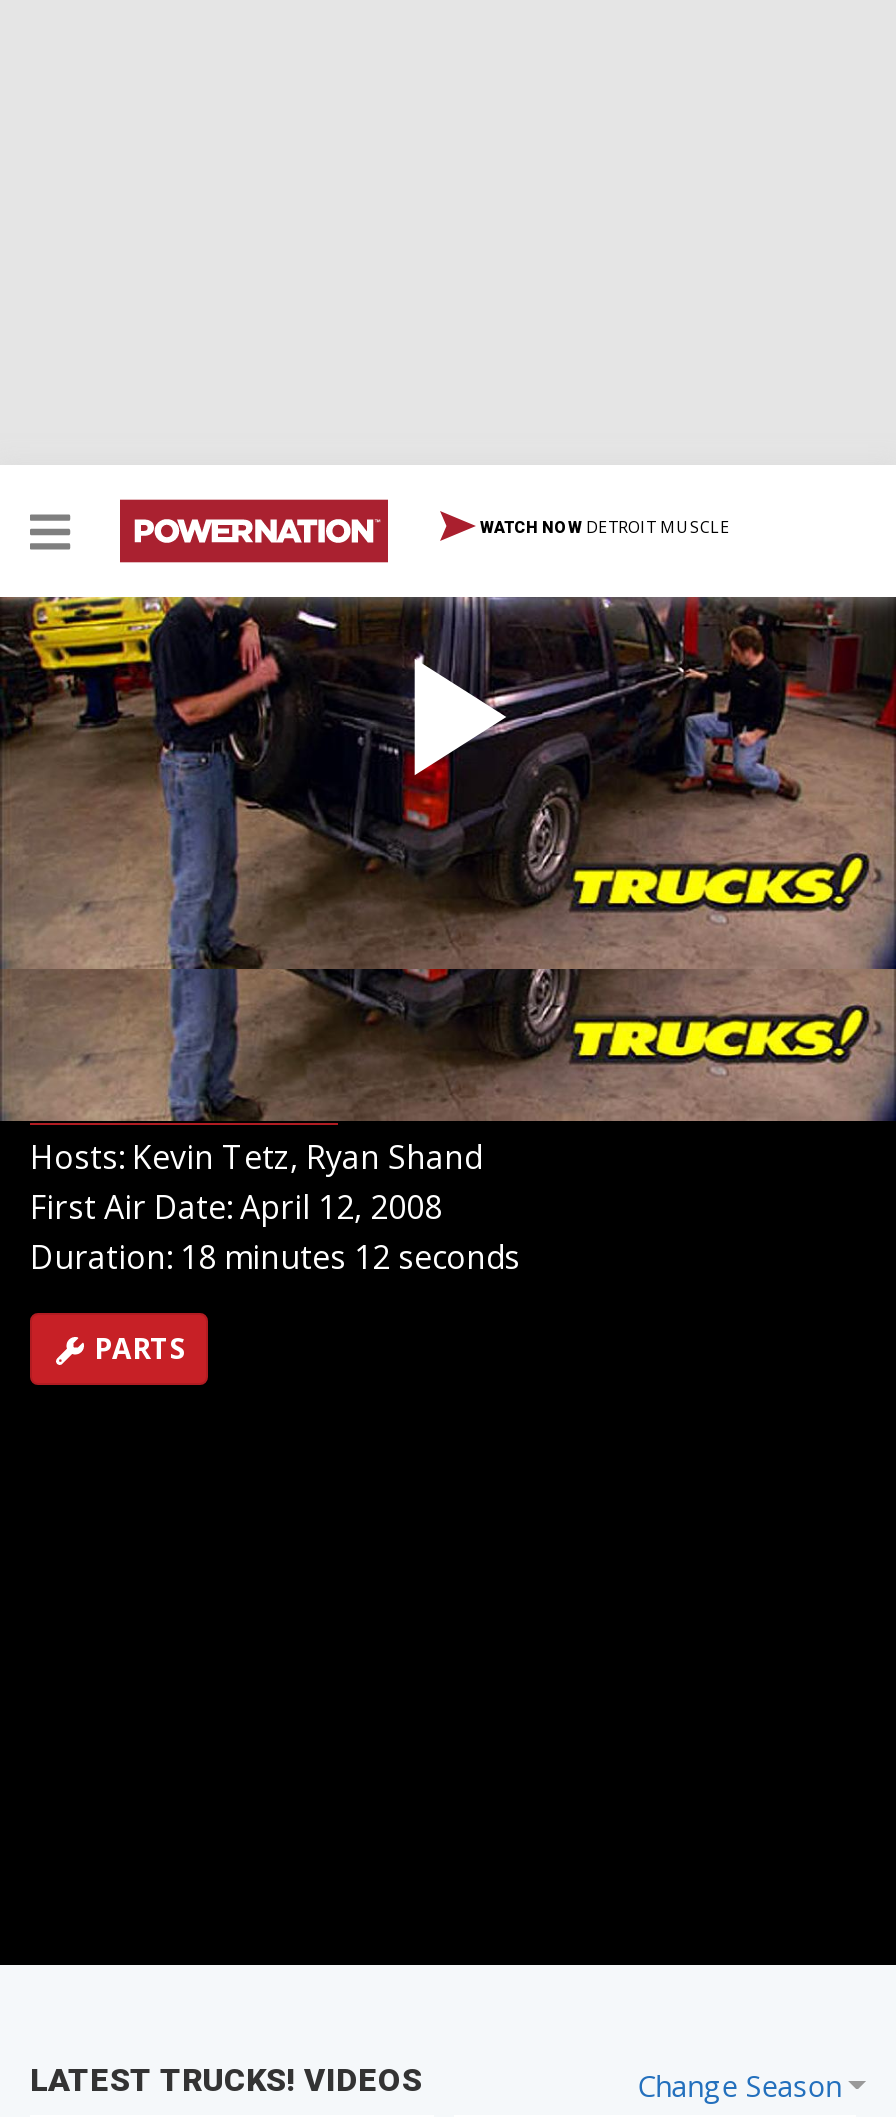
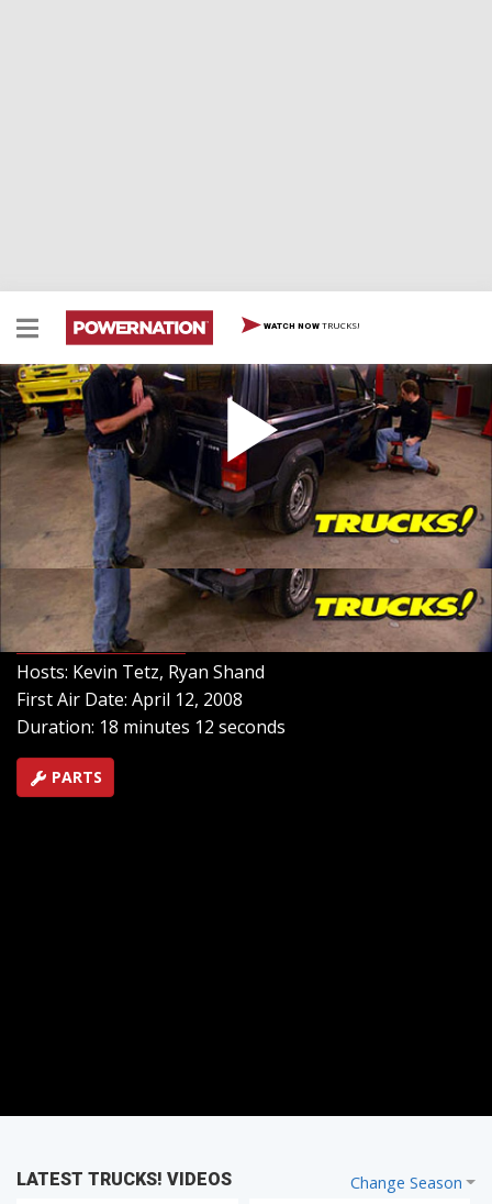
[476,516,730,538] WATCH NOW DETROIT MUSCLE -> [261,319,360,331] WATCH NOW TRUCKS!

